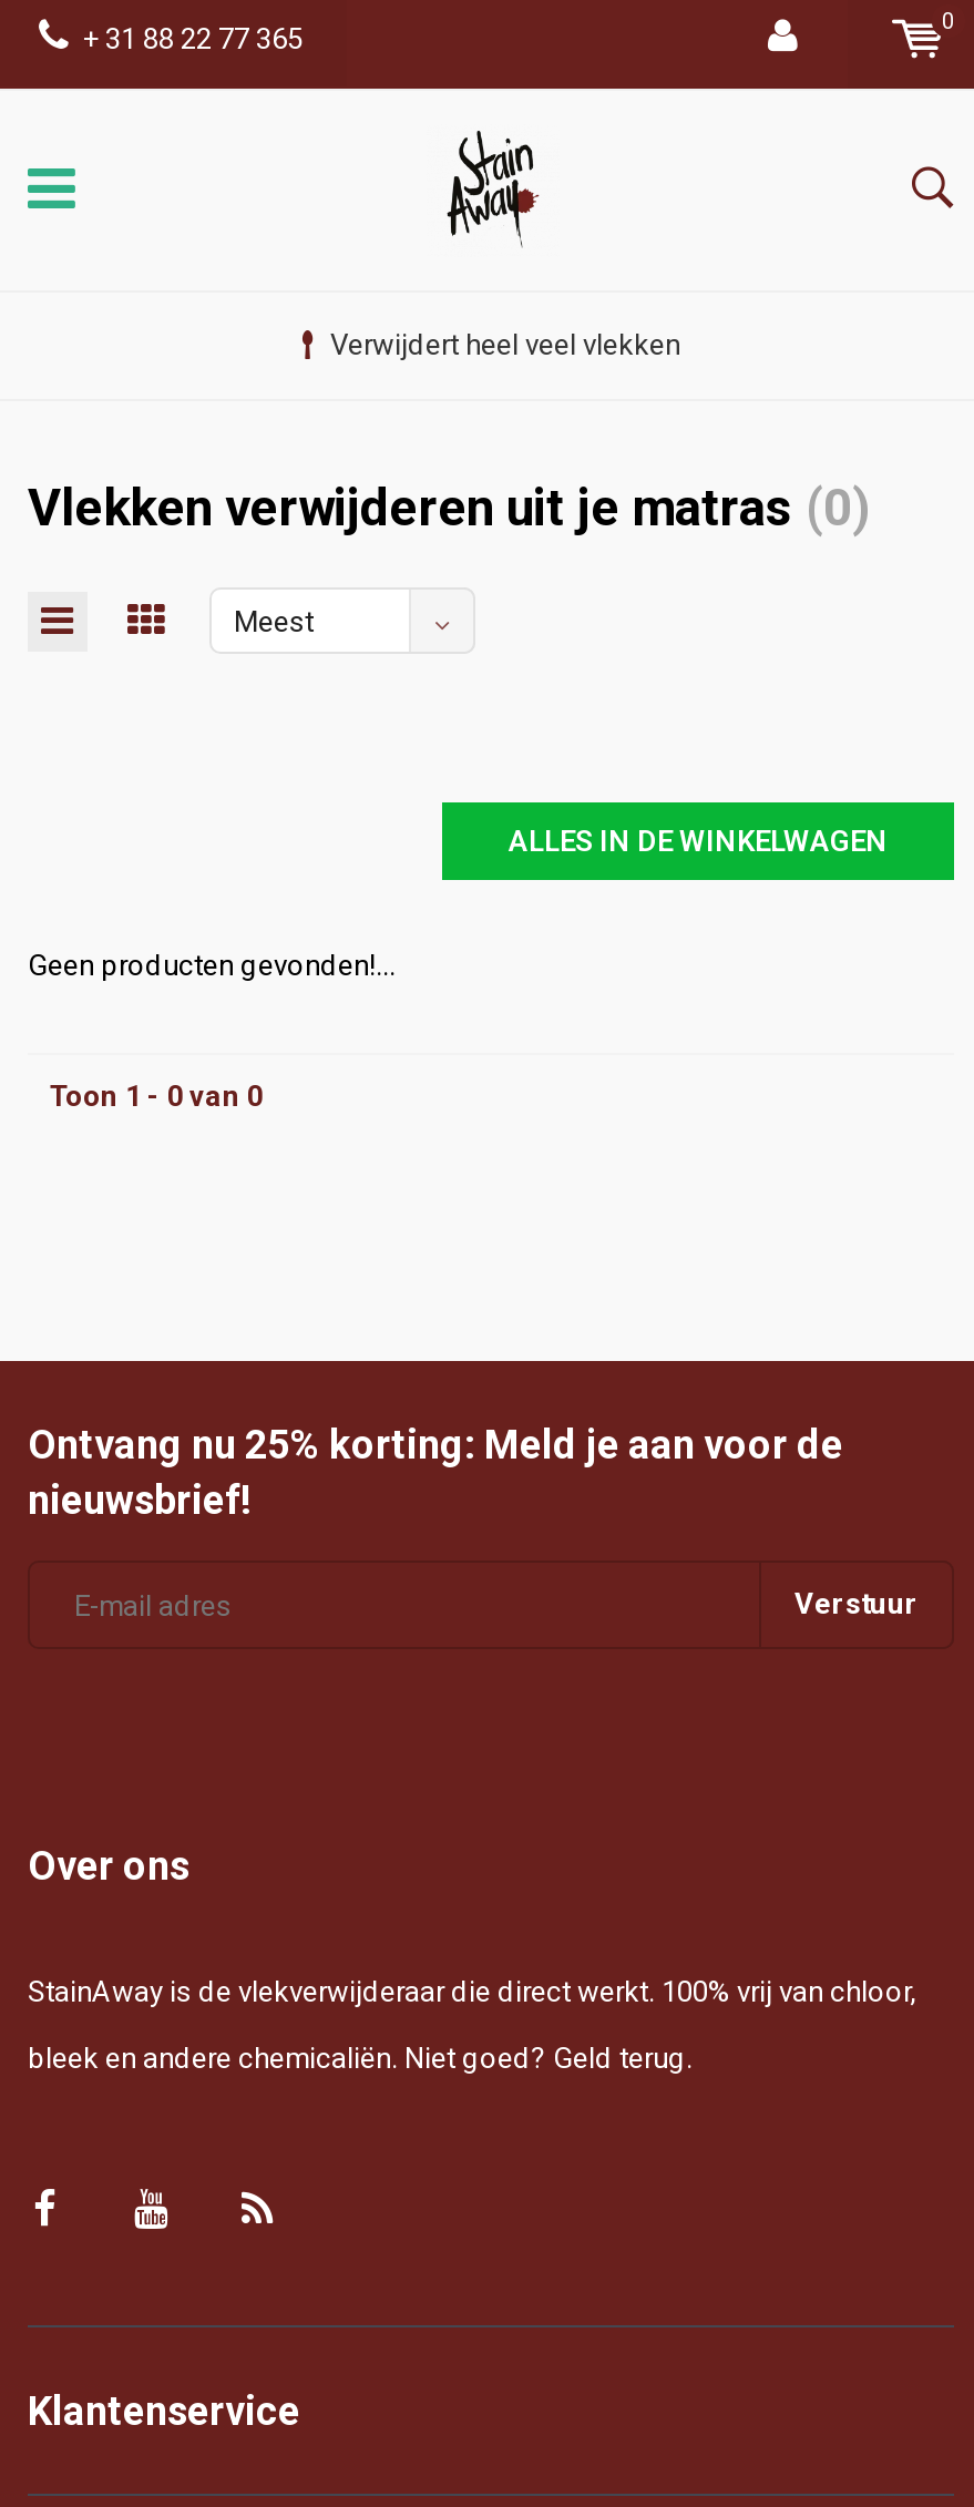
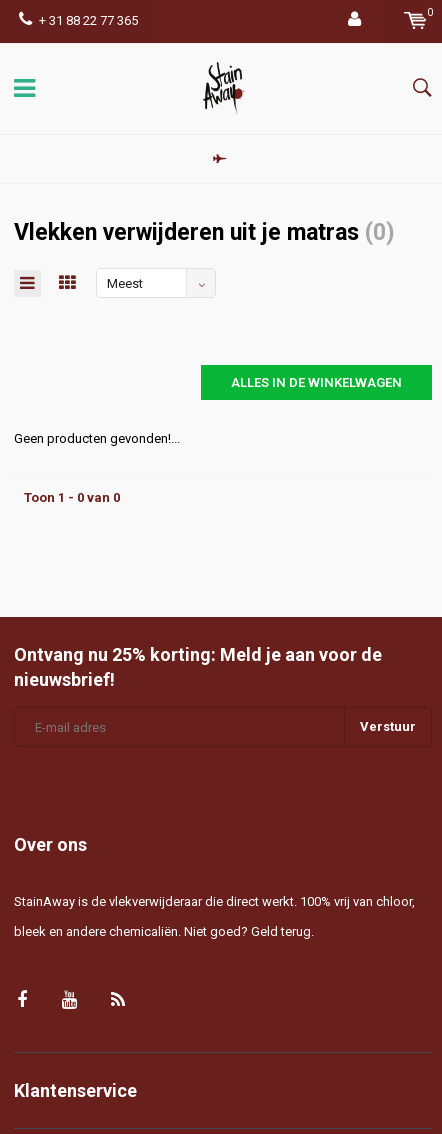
[330,328,680,361] Verwijdert heel veel vlekken -> none

